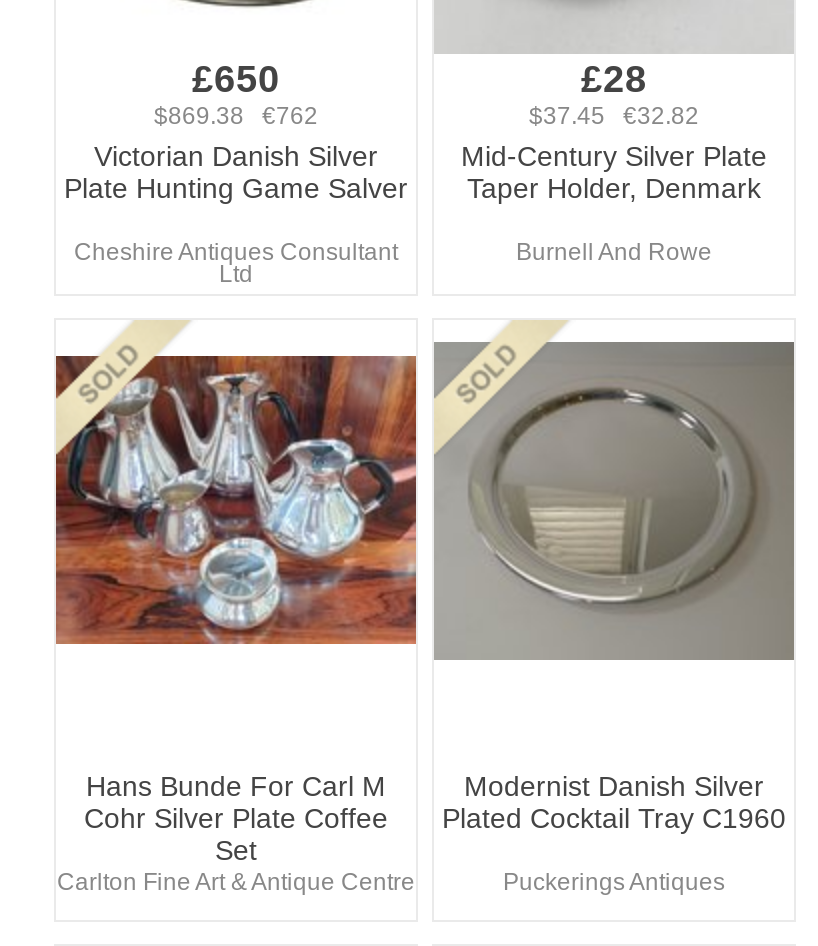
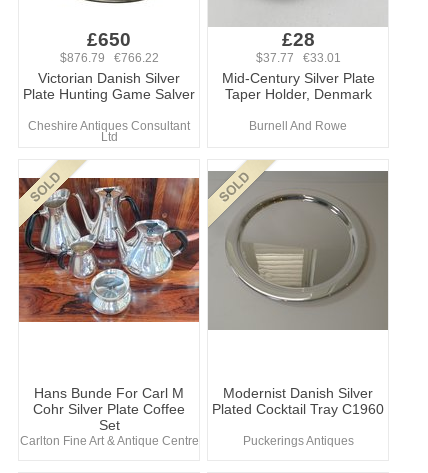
[154,102,318,130] $869.38 €762 -> [59,51,158,65] $876.79 €766.22
[529,102,699,130] $37.45 €32.82 -> [255,51,340,65] $37.77 €33.01

